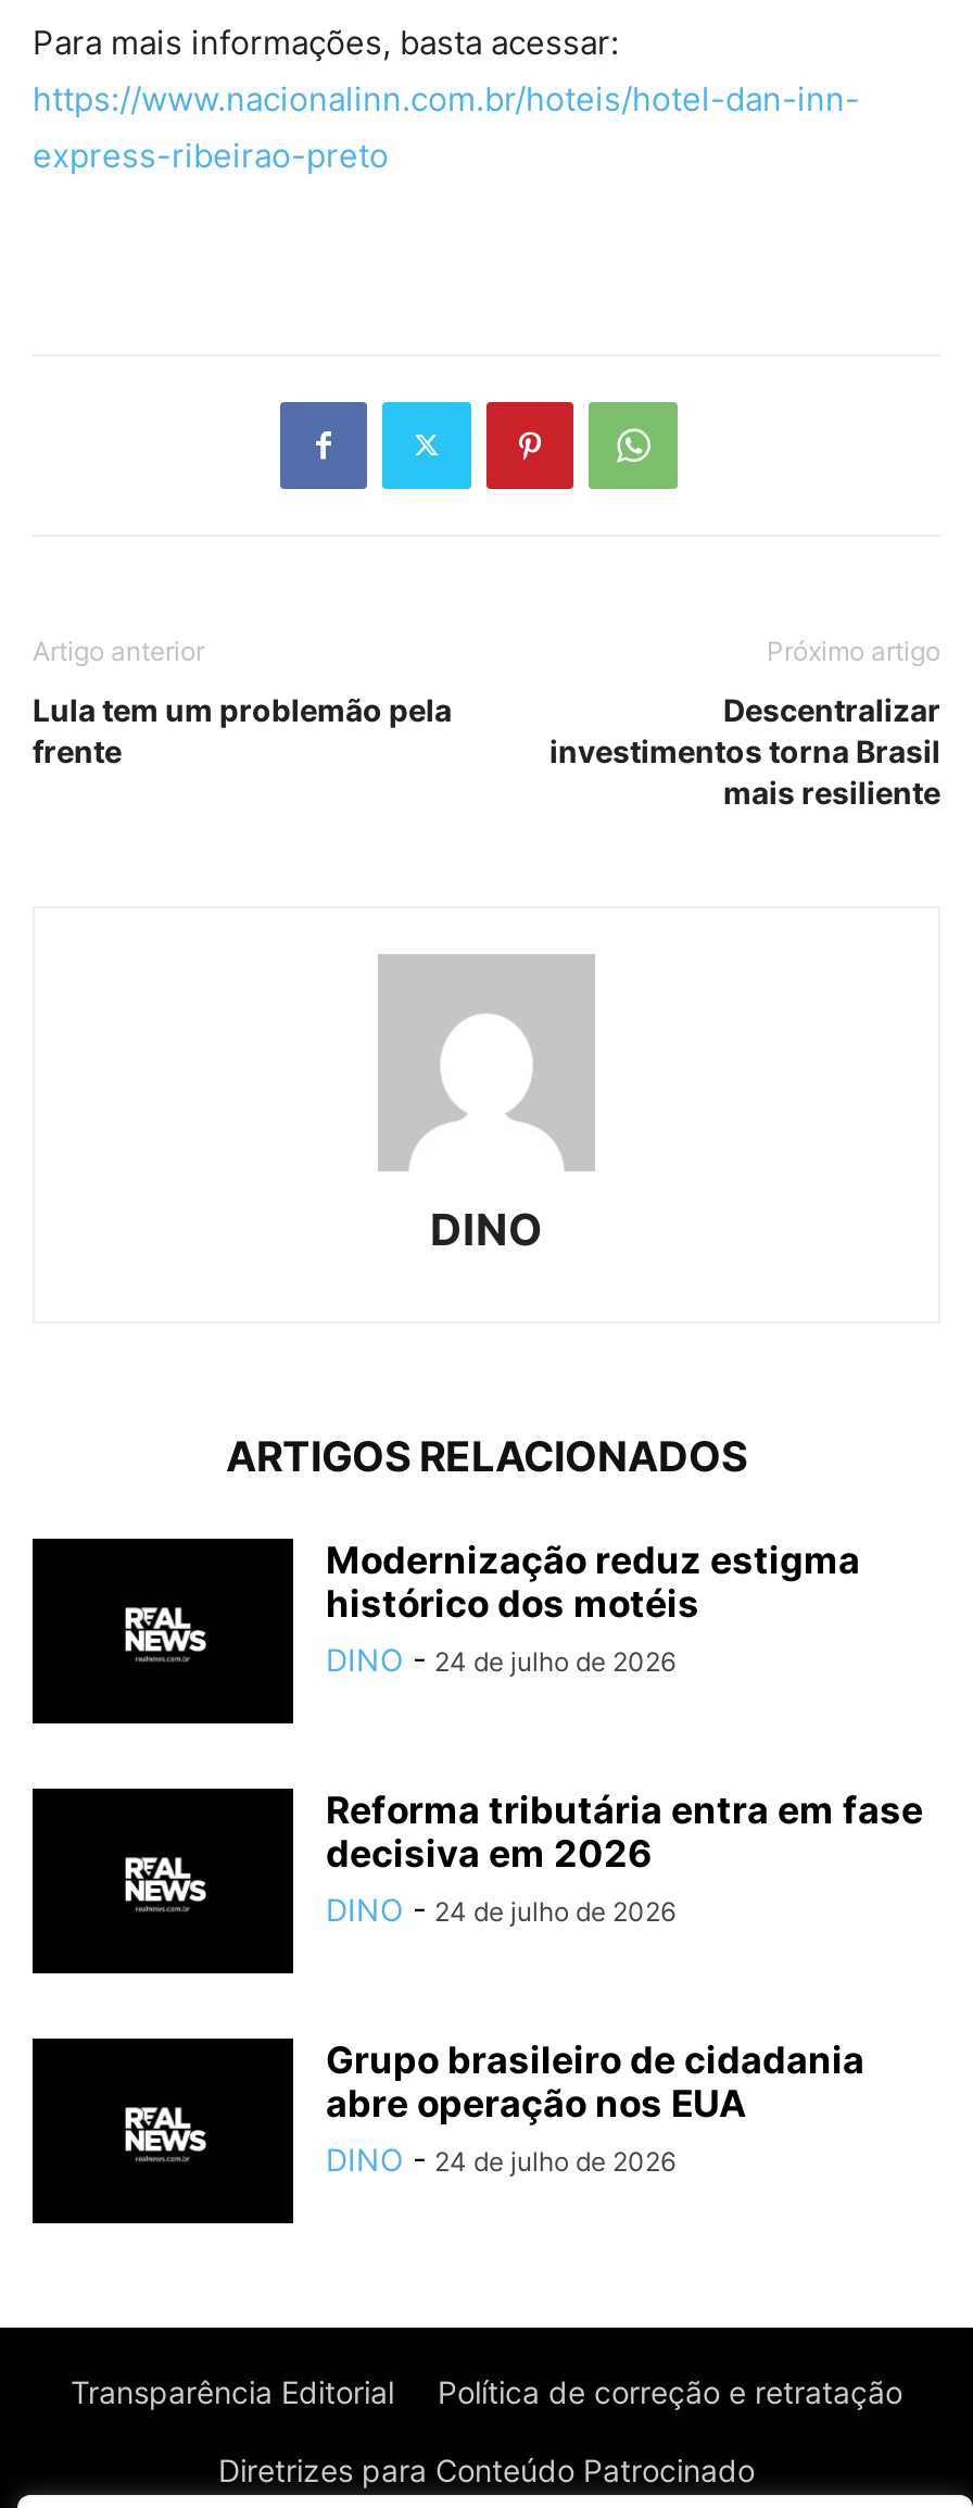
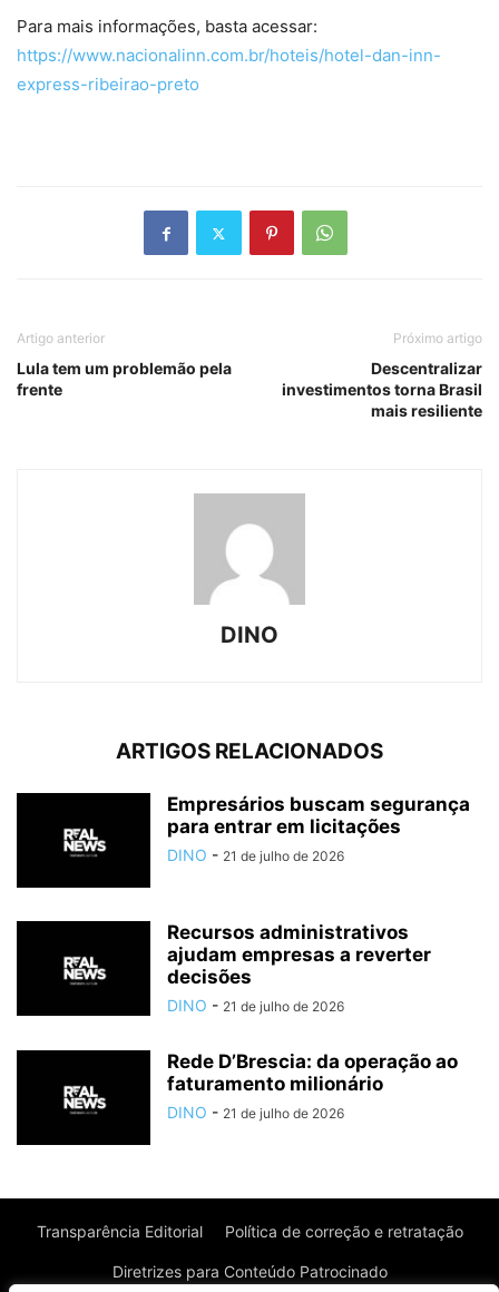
[326,1538,860,1677] Modernização reduz estigma | histórico dos motéis | DINO - 24 de julho de 2026 -> [167,794,470,865] Empresários buscam segurança | para entrar em licitações | DINO - 21 de julho de 2026
[326,1788,923,1927] Reforma tributária entra em fase | decisiva em 2026 | DINO - 24 de julho de 2026 -> [167,922,431,1015] Recursos administrativos | ajudam empresas a reverter | decisões | DINO - 21 de julho de 2026
[326,2037,864,2177] Grupo brasileiro de cidadania | abre operação nos EUA | DINO - 24 de julho de 2026 -> [167,1051,458,1122] Rede D’Brescia: da operação ao | faturamento milionário | DINO - 21 de julho de 2026

